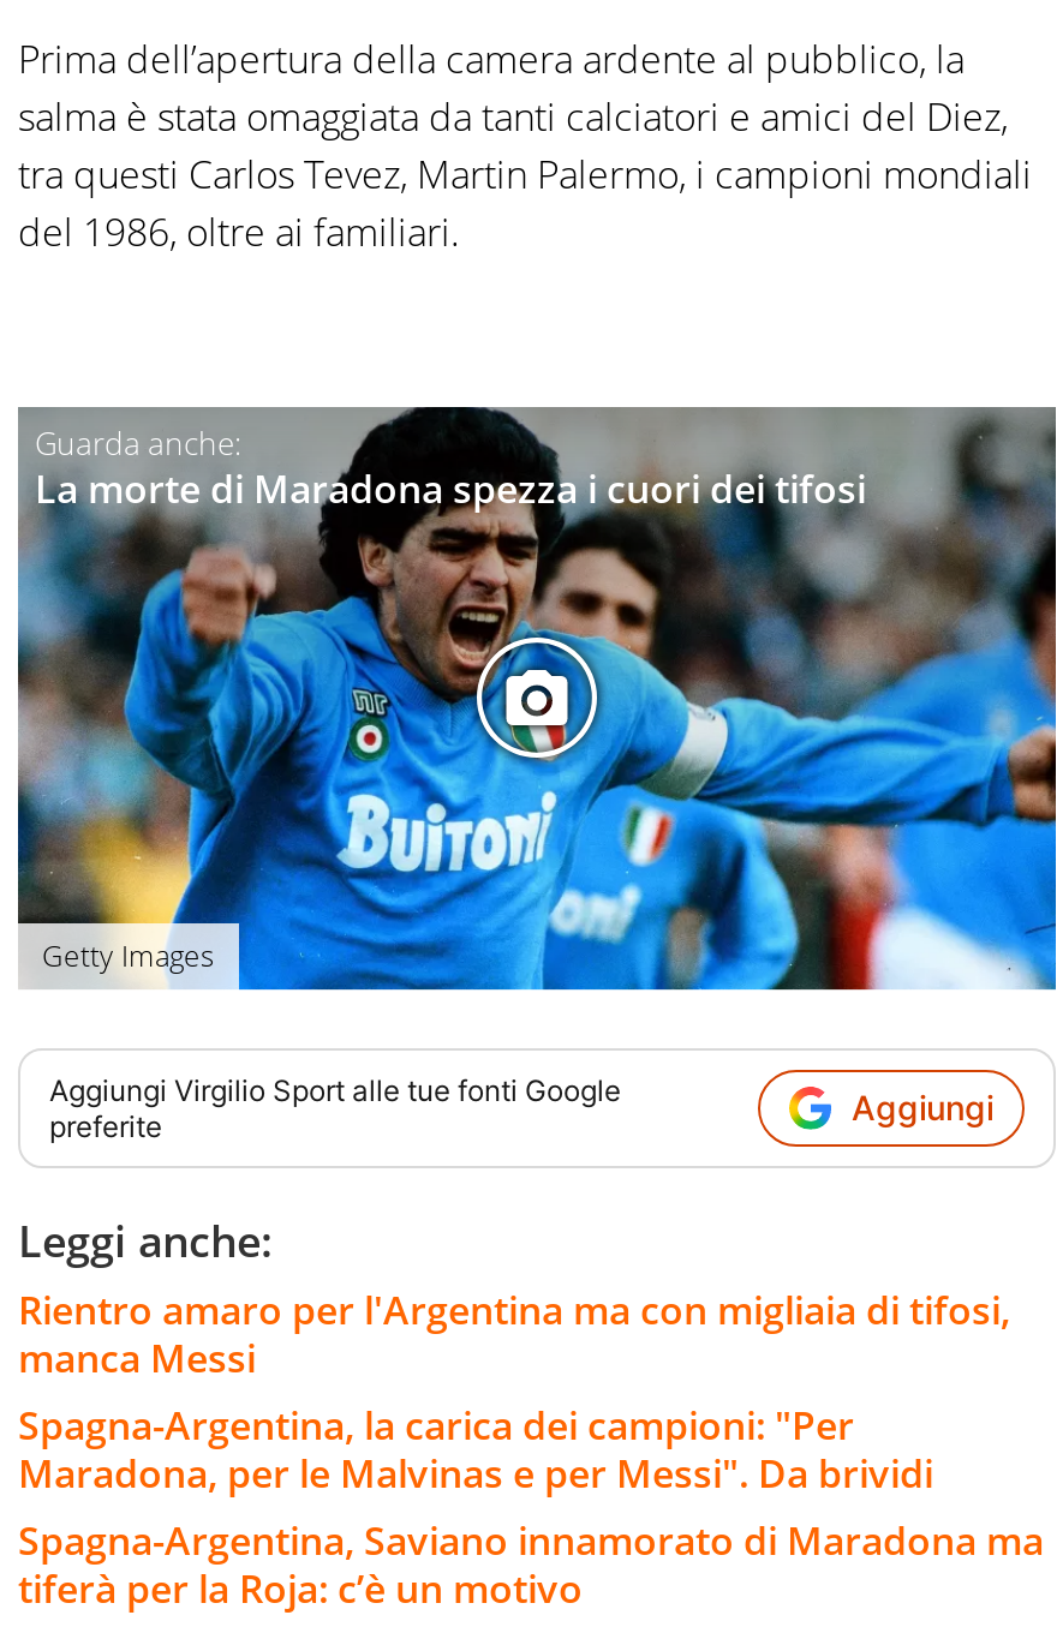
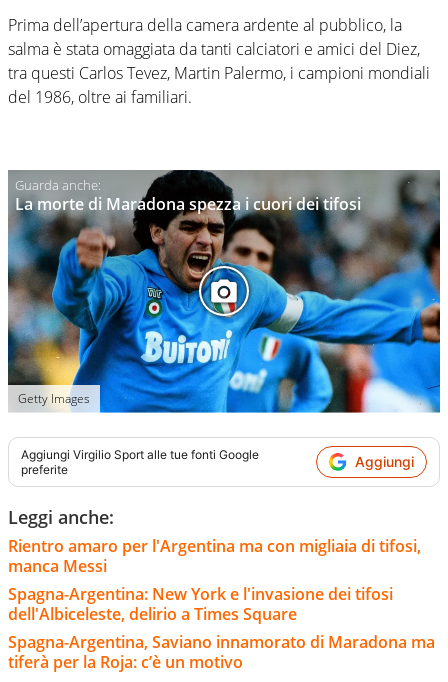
[18,1399,933,1500] Spagna-Argentina, la carica dei campioni: "Per | Maradona, per le Malvinas e per Messi". Da brividi -> [8,583,393,625] Spagna-Argentina: New York e l'invasione dei tifosi | dell'Albiceleste, delirio a Times Square

